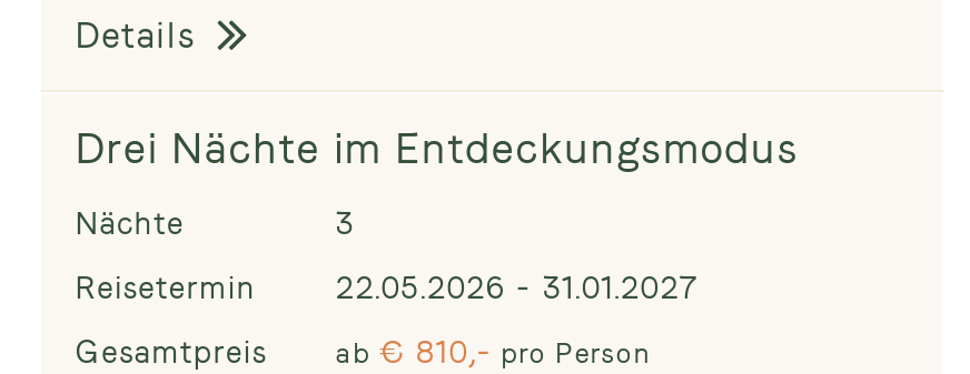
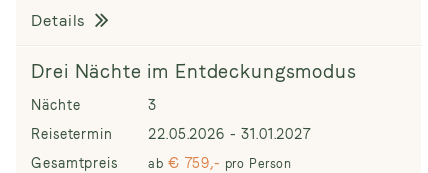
[75,333,651,369] Gesamtpreis ab € 810,- pro Person -> [31,155,292,171] Gesamtpreis ab € 759,- pro Person

